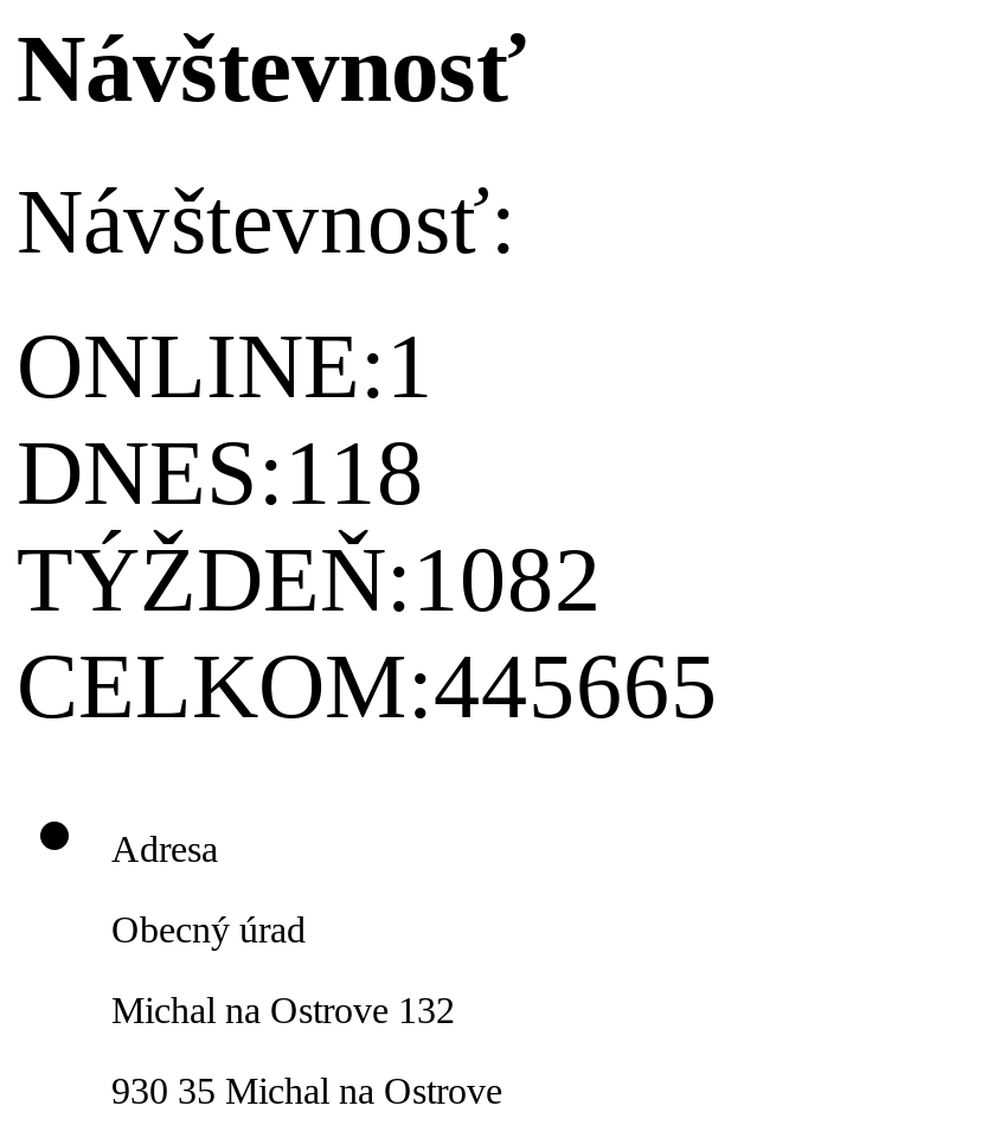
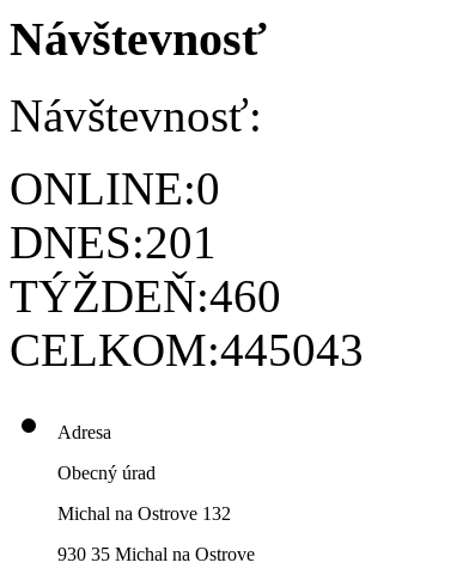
[17,315,434,417] ONLINE:1 -> [10,163,220,214] ONLINE:0
[17,422,424,524] DNES:118 -> [10,217,217,268] DNES:201
[17,528,602,630] TÝŽDEŇ:1082 -> [10,271,281,322] TÝŽDEŇ:460
[17,635,718,737] CELKOM:445665 -> [10,324,364,376] CELKOM:445043

